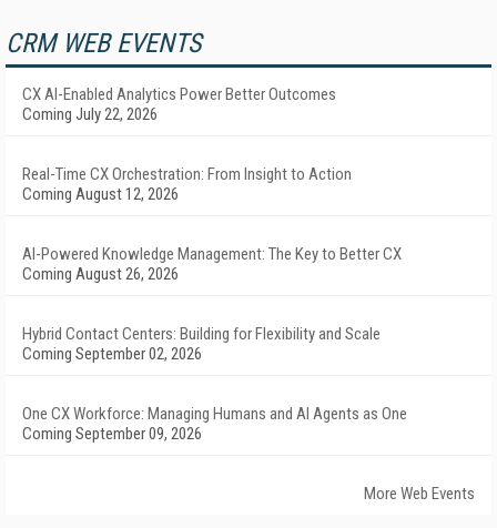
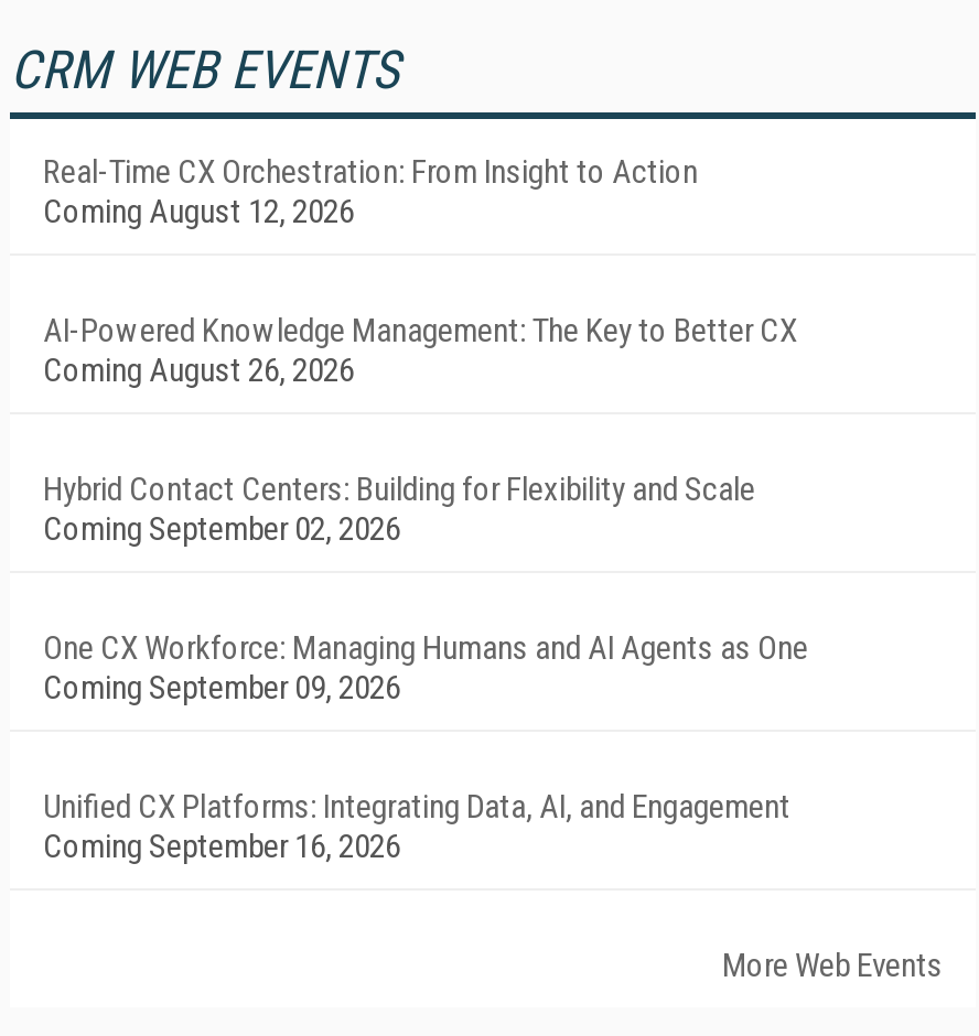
[22,84,336,124] CX AI-Enabled Analytics Power Better Outcomes | Coming July 22, 2026 -> none
moved [22,164,407,444] -> [43,152,808,708]: Real-Time CX Orchestration: From Insight to Action | Coming August 12, 2026 | AI-Powered Knowledge Management: The Key to Better CX | Coming August 26, 2026 | Hybrid Contact Centers: Building for Flexibility and Scale | Coming September 02, 2026 | One CX Workforce: Managing Humans and AI Agents as One | Coming September 09, 2026
none -> [43,787,790,866] Unified CX Platforms: Integrating Data, AI, and Engagement | Coming September 16, 2026

